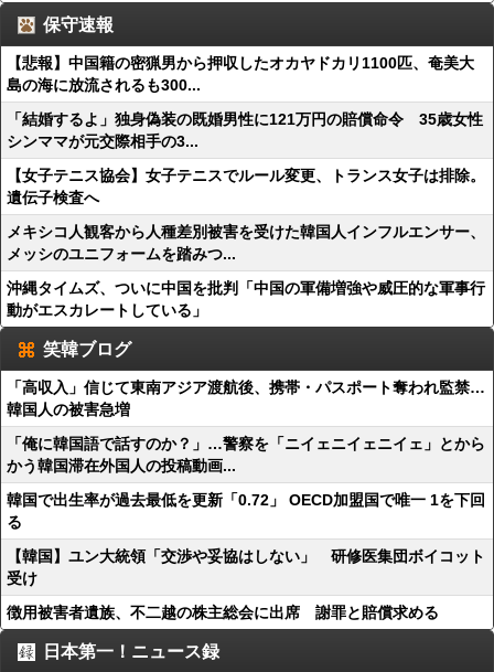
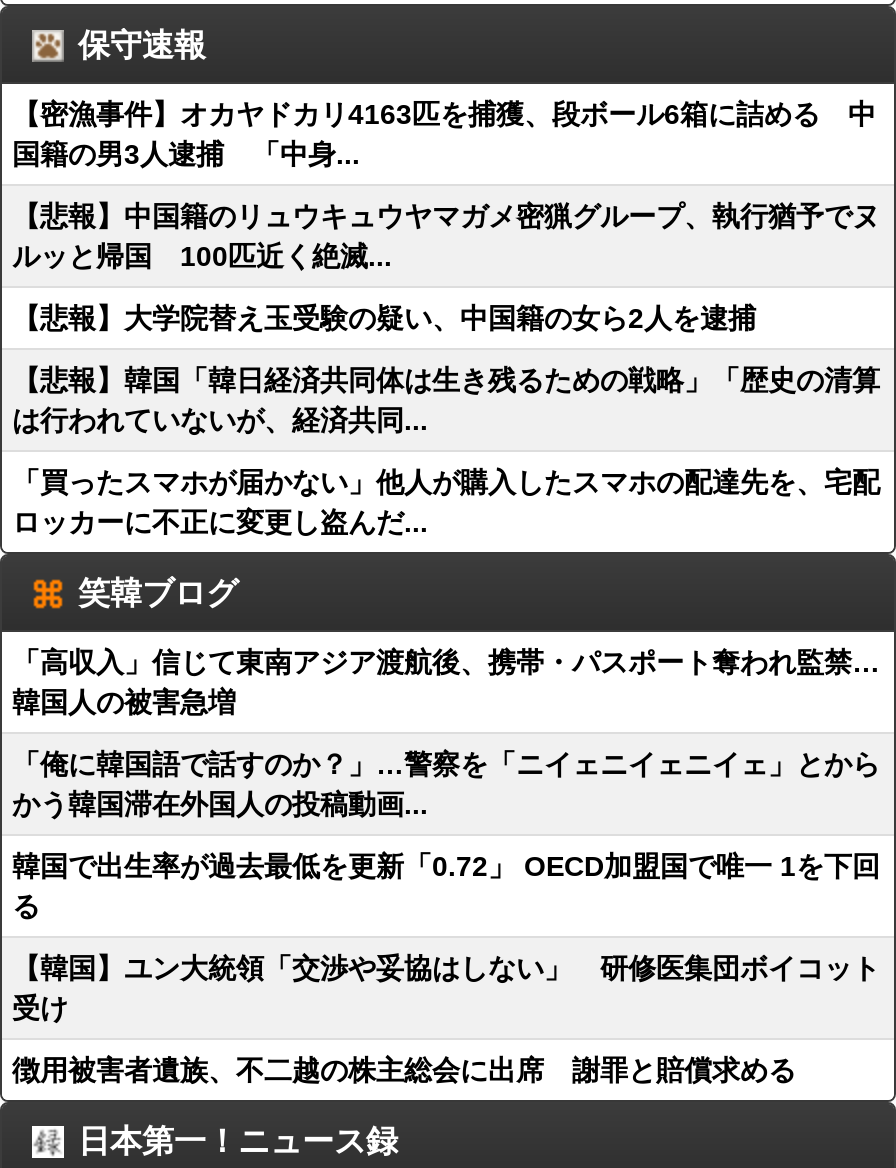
[7,54,474,94] 【悲報】中国籍の密猟男から押収したオカヤドカリ1100匹、奄美大 | 島の海に放流されるも300... -> [12,98,876,170] 【密漁事件】オカヤドカリ4163匹を捕獲、段ボール6箱に詰める 中 | 国籍の男3人逮捕 「中身...
[7,110,483,150] 「結婚するよ」独身偽装の既婚男性に121万円の賠償命令 35歳女性 | シンママが元交際相手の3... -> [12,200,880,272] 【悲報】中国籍のリュウキュウヤマガメ密猟グループ、執行猶予でヌ | ルッと帰国 100匹近く絶滅...
[7,167,485,206] 【女子テニス協会】女子テニスでルール変更、トランス女子は排除。 | 遺伝子検査へ -> [12,302,756,334] 【悲報】大学院替え玉受験の疑い、中国籍の女ら2人を逮捕
[7,223,485,263] メキシコ人観客から人種差別被害を受けた韓国人インフルエンサー、 | メッシのユニフォームを踏みつ... -> [12,364,880,436] 【悲報】韓国「韓日経済共同体は生き残るための戦略」「歴史の清算 | は行われていないが、経済共同...
[7,279,485,319] 沖縄タイムズ、ついに中国を批判「中国の軍備増強や威圧的な軍事行 | 動がエスカレートしている」 -> [12,466,880,538] 「買ったスマホが届かない」他人が購入したスマホの配達先を、宅配 | ロッカーに不正に変更し盗んだ...

